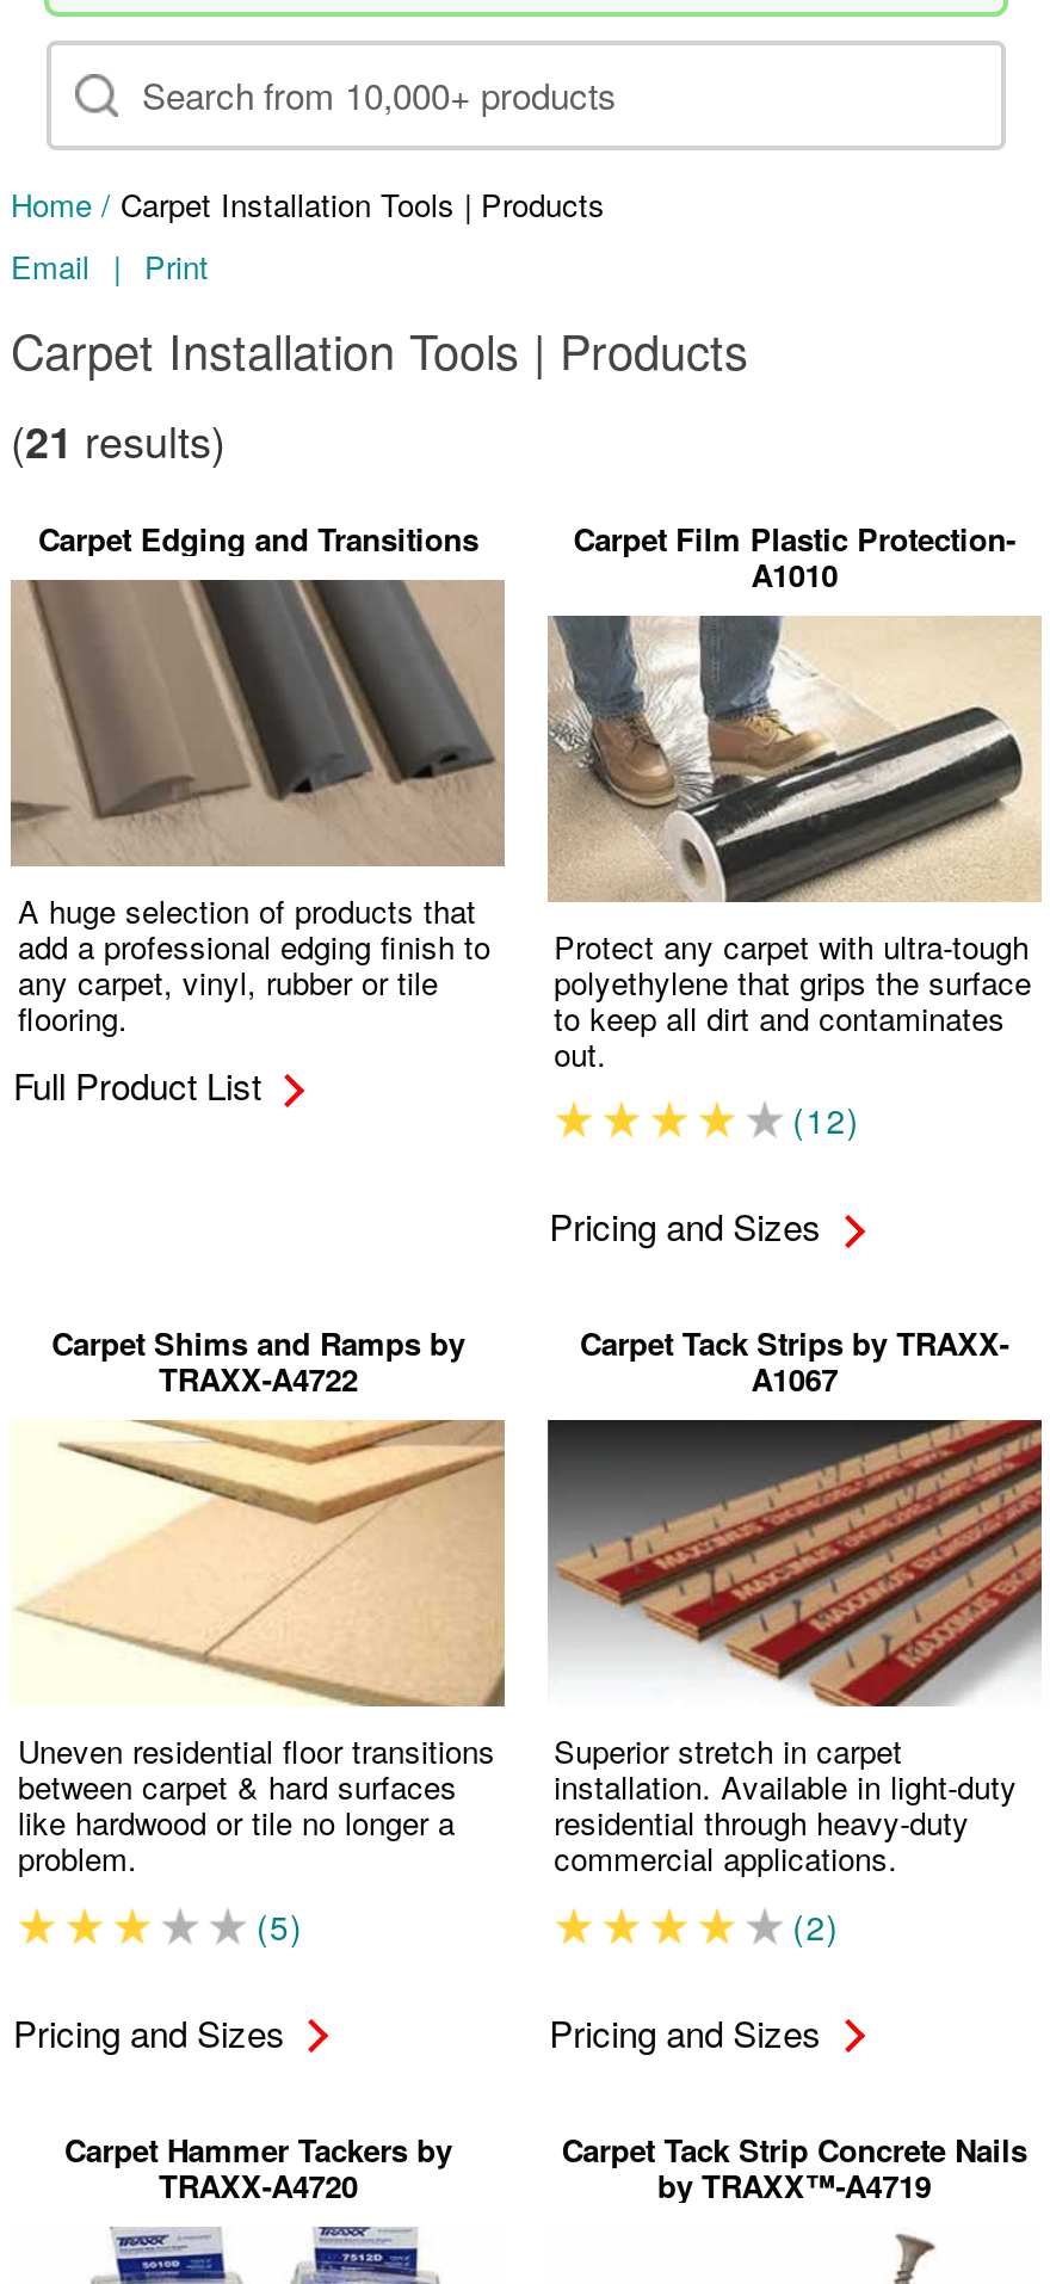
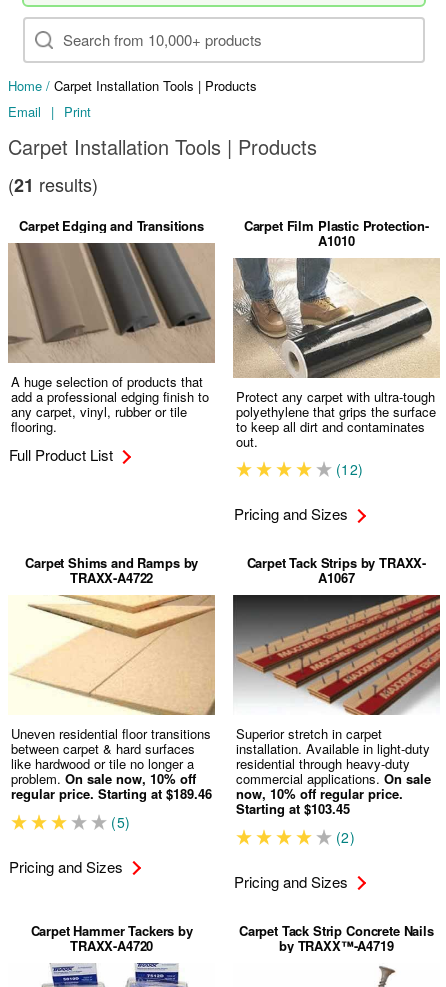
[18,1836,137,1881] problem. -> [11,769,212,803] problem.On sale now, 10% off | regular price. Starting at $189.46
[554,1836,898,1881] commercial applications. -> [236,769,431,818] commercial applications. On sale | now, 10% off regular price. | Starting at $103.45

